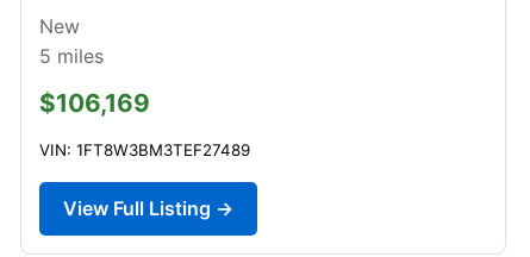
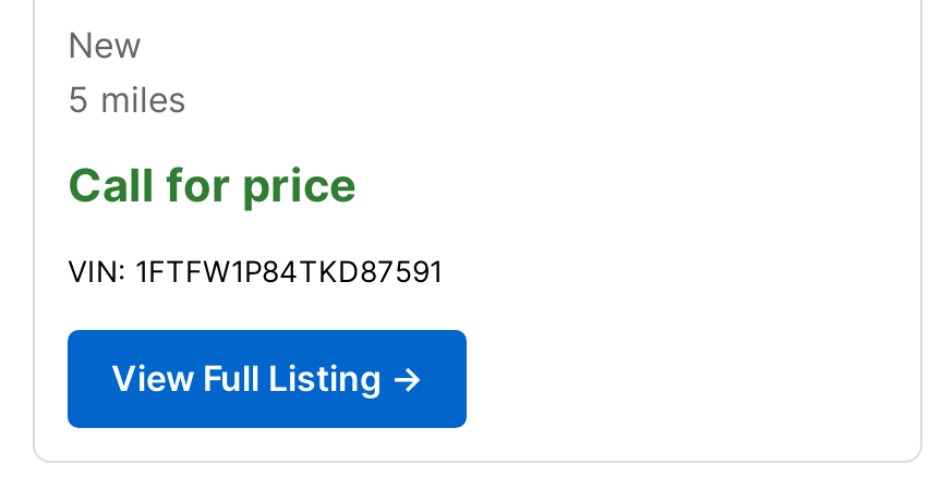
[39,88,150,118] $106,169 -> [68,158,355,212] Call for price
[39,140,250,159] VIN: 1FT8W3BM3TEF27489 -> [68,254,443,288] VIN: 1FTFW1P84TKD87591

